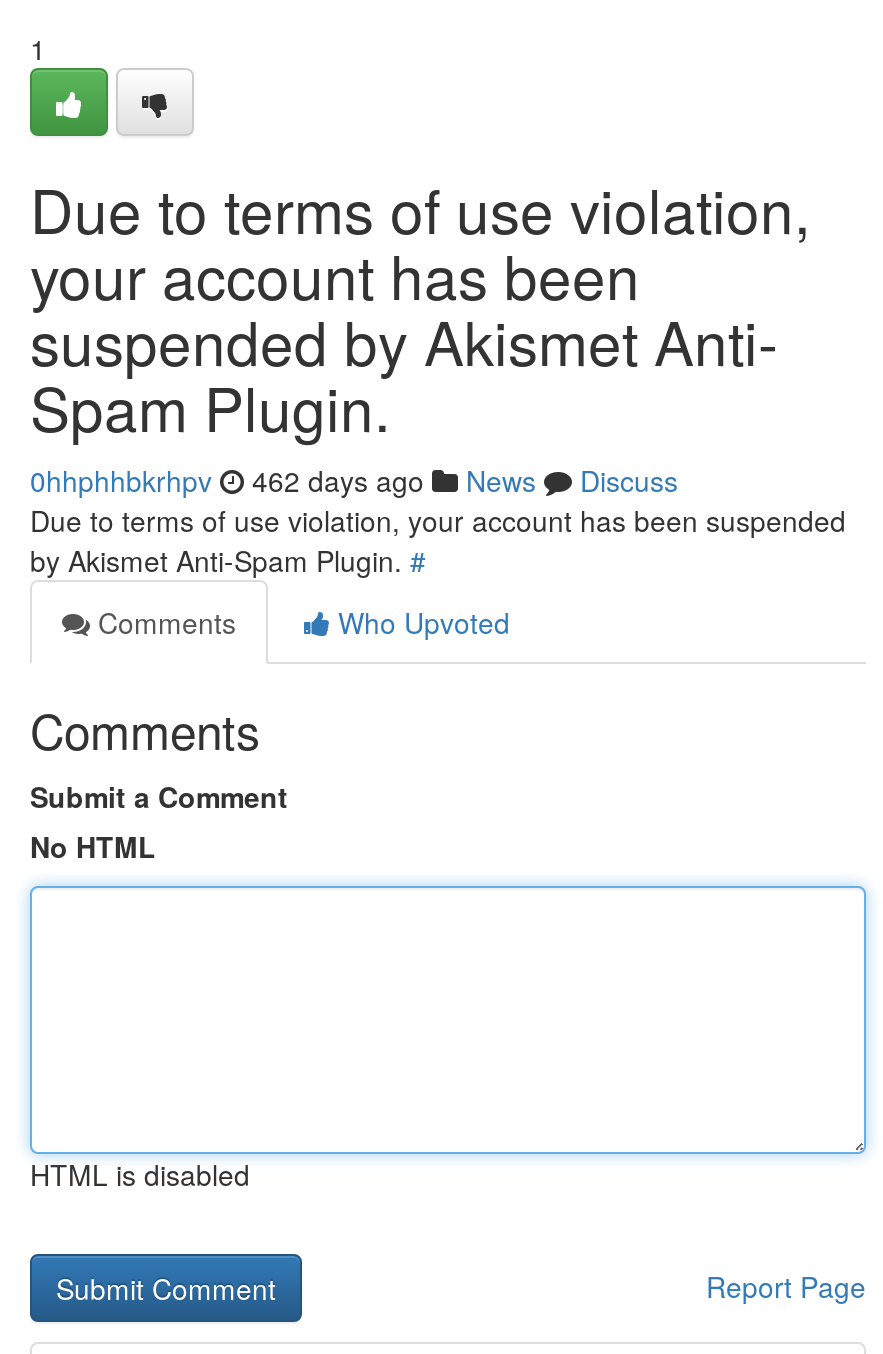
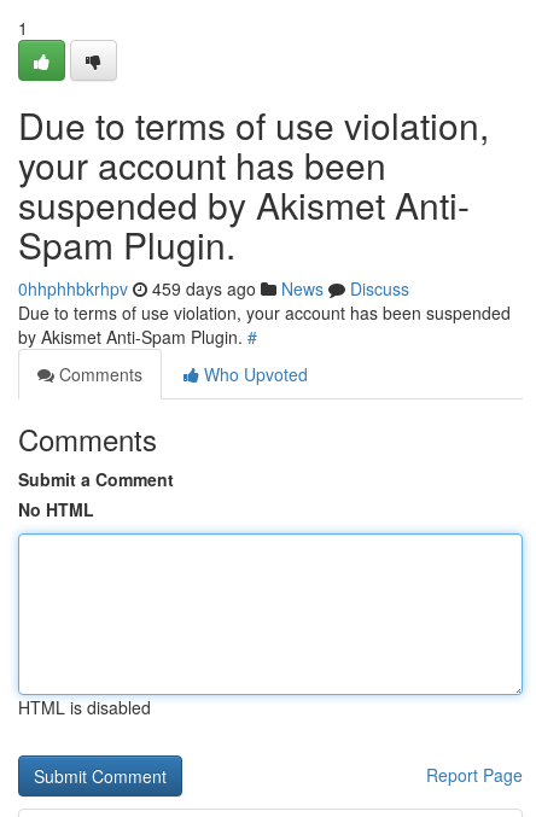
[30,460,678,500] 0hhphhbkrhpv 462 days ago News Discuss -> [18,276,409,300] 0hhphhbkrhpv 459 days ago News Discuss

